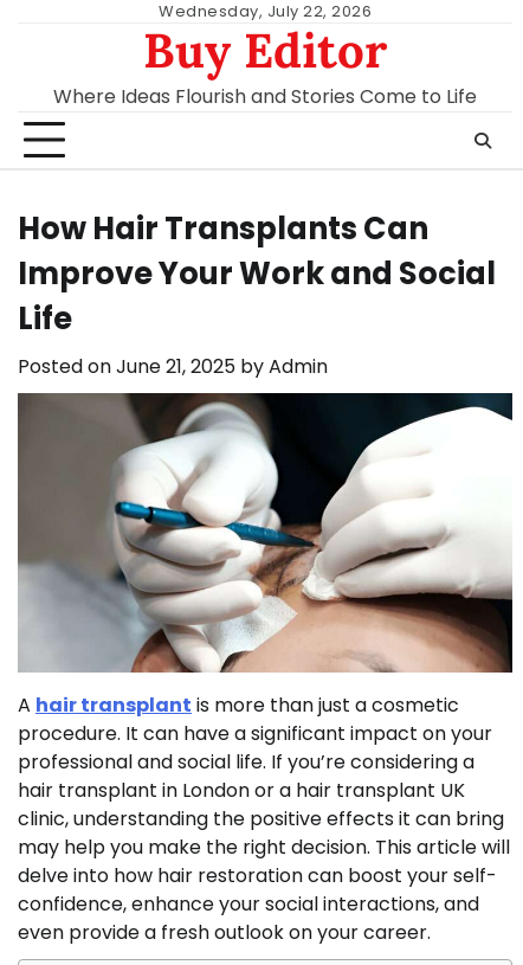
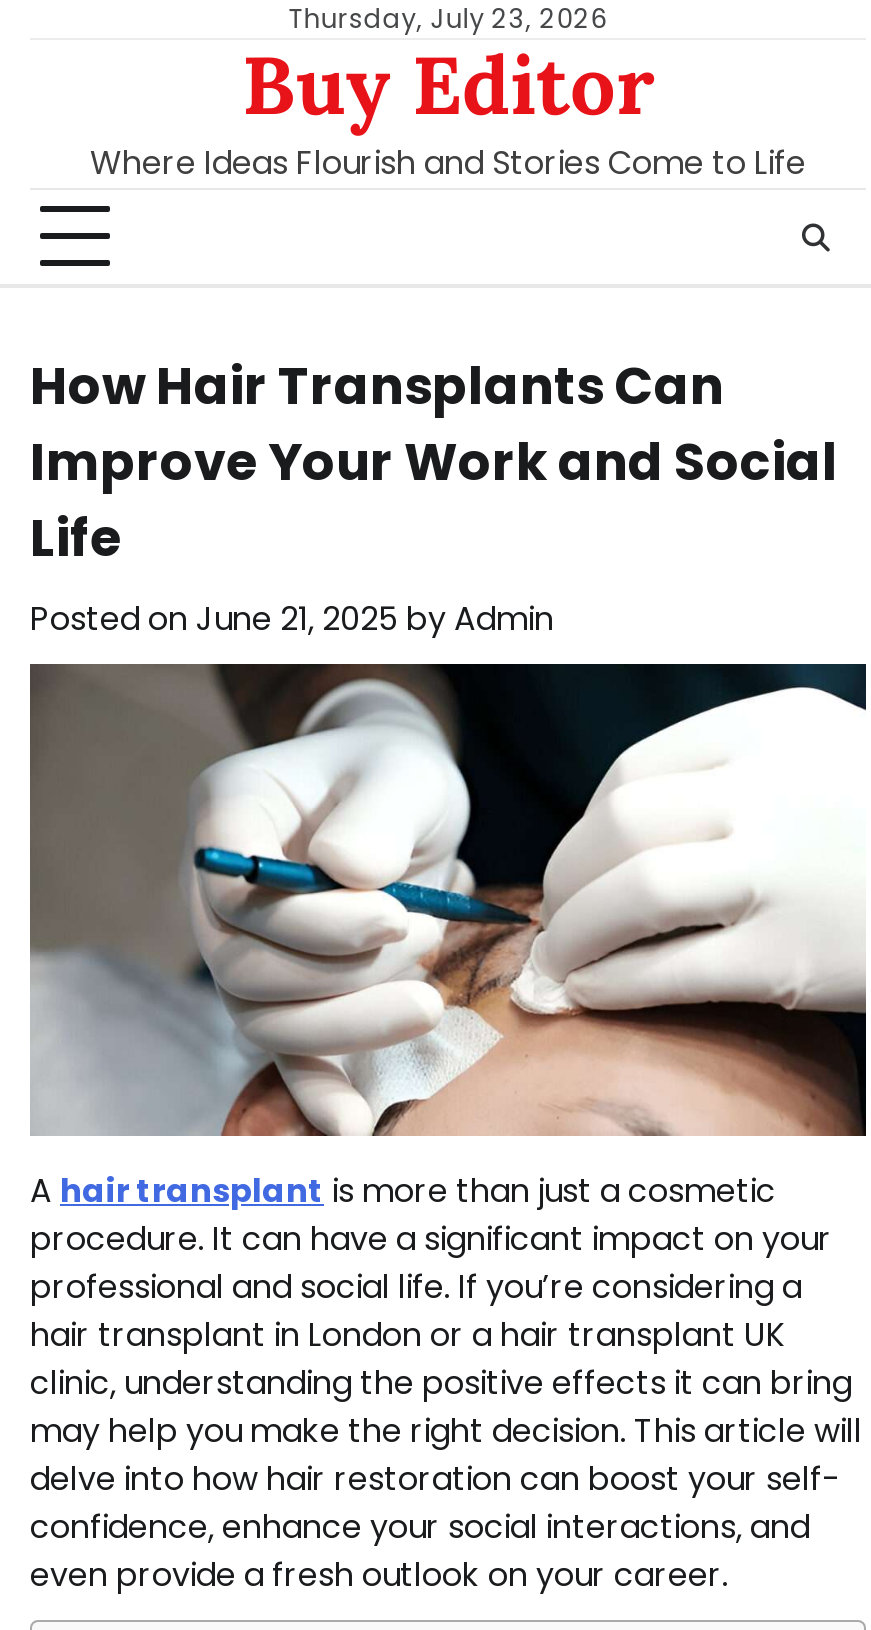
[159,0,372,22] Wednesday, July 22, 2026 -> [288,0,608,38] Thursday, July 23, 2026

